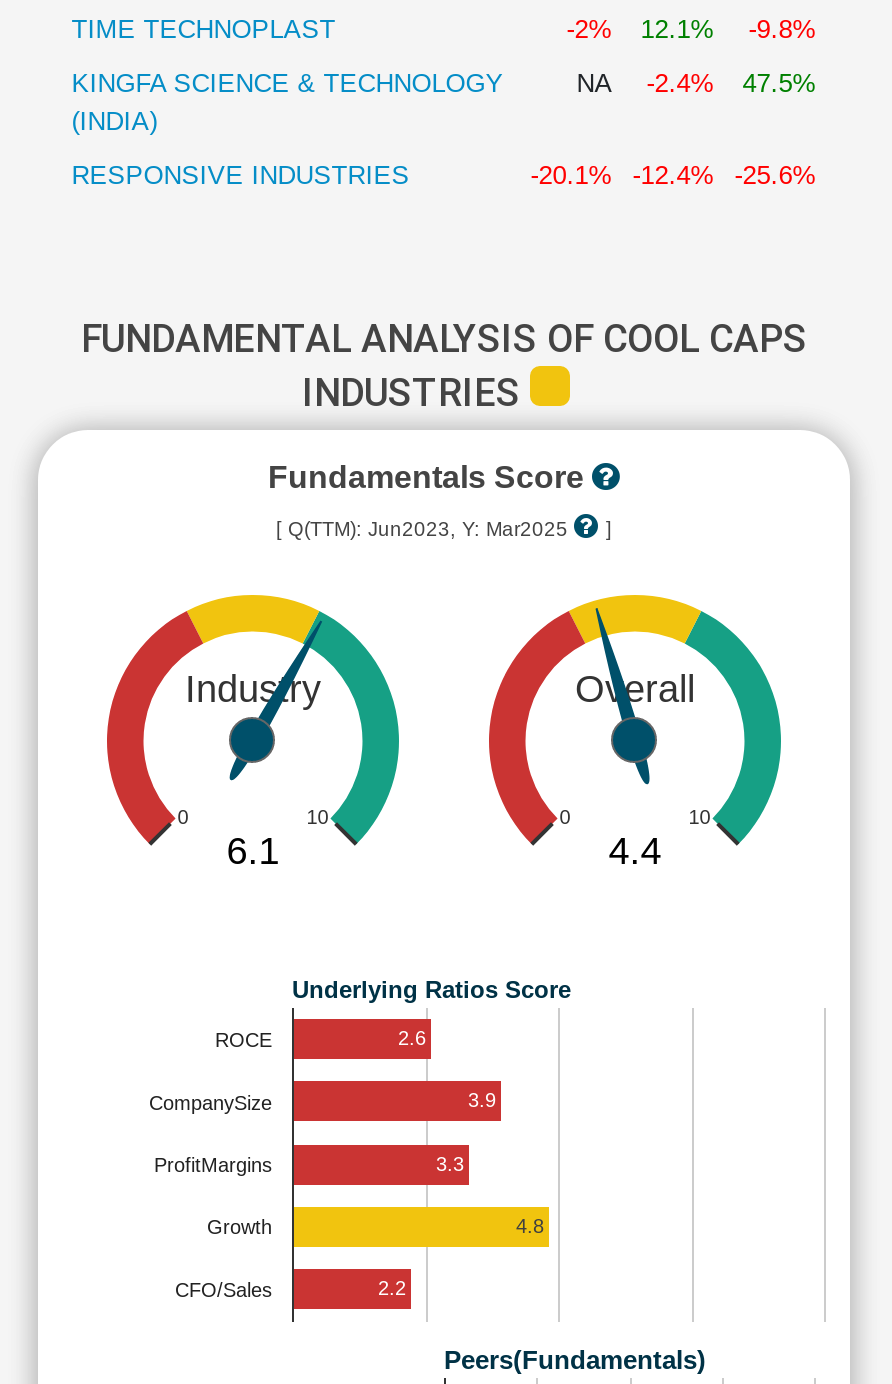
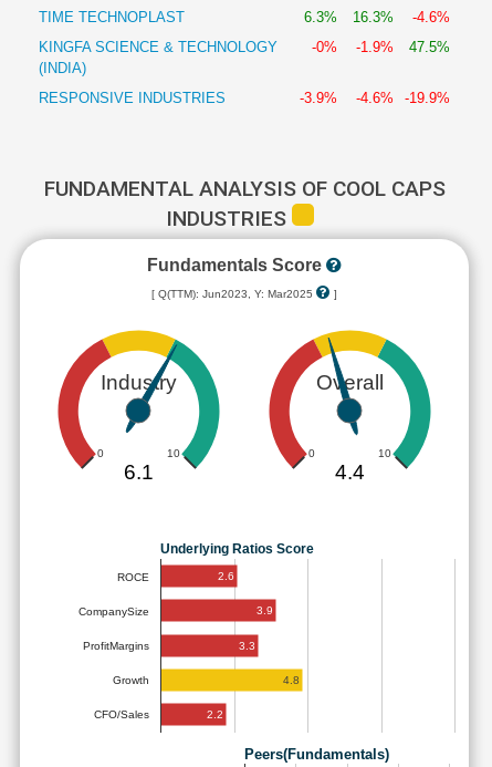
[566,14,612,44] -2% -> [304,9,337,25] 6.3%
[640,14,714,44] 12.1% -> [353,9,394,25] 16.3%
[748,14,816,44] -9.8% -> [413,9,450,25] -4.6%
[576,68,714,98] NA | -2.4% -> [312,39,394,55] -0% | -1.9%
[530,160,612,190] -20.1% -> [300,90,337,106] -3.9%
[632,160,714,190] -12.4% -> [356,90,394,106] -4.6%
[734,160,816,190] -25.6% -> [405,90,450,106] -19.9%

